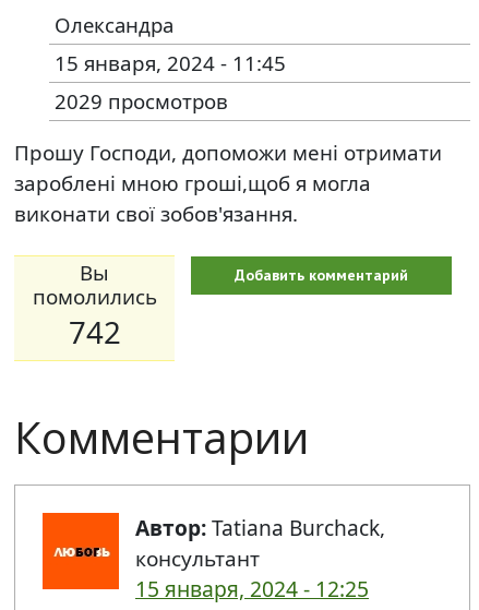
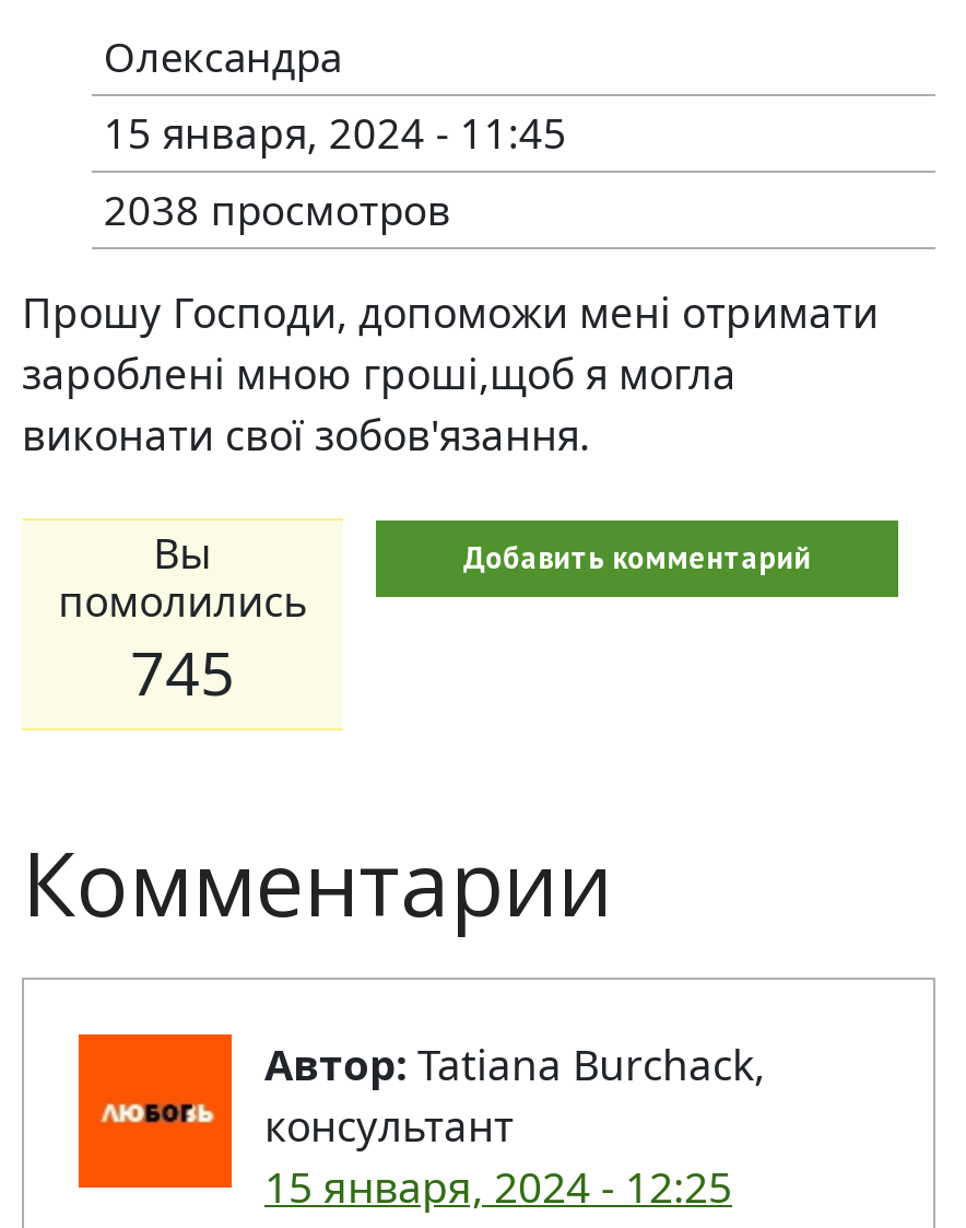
[55,87,228,115] 2029 просмотров -> [103,182,451,236] 2038 просмотров
[68,312,121,352] 742 -> [130,632,235,713] 745

